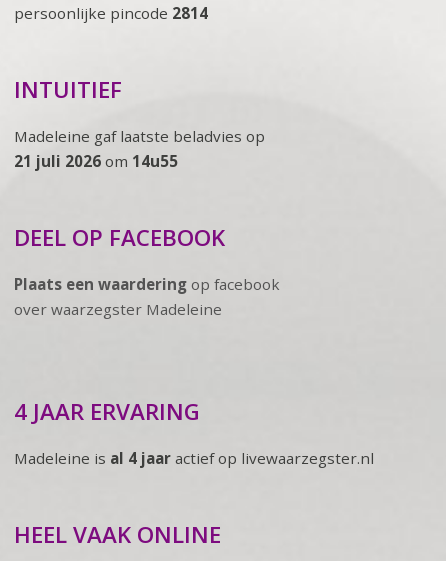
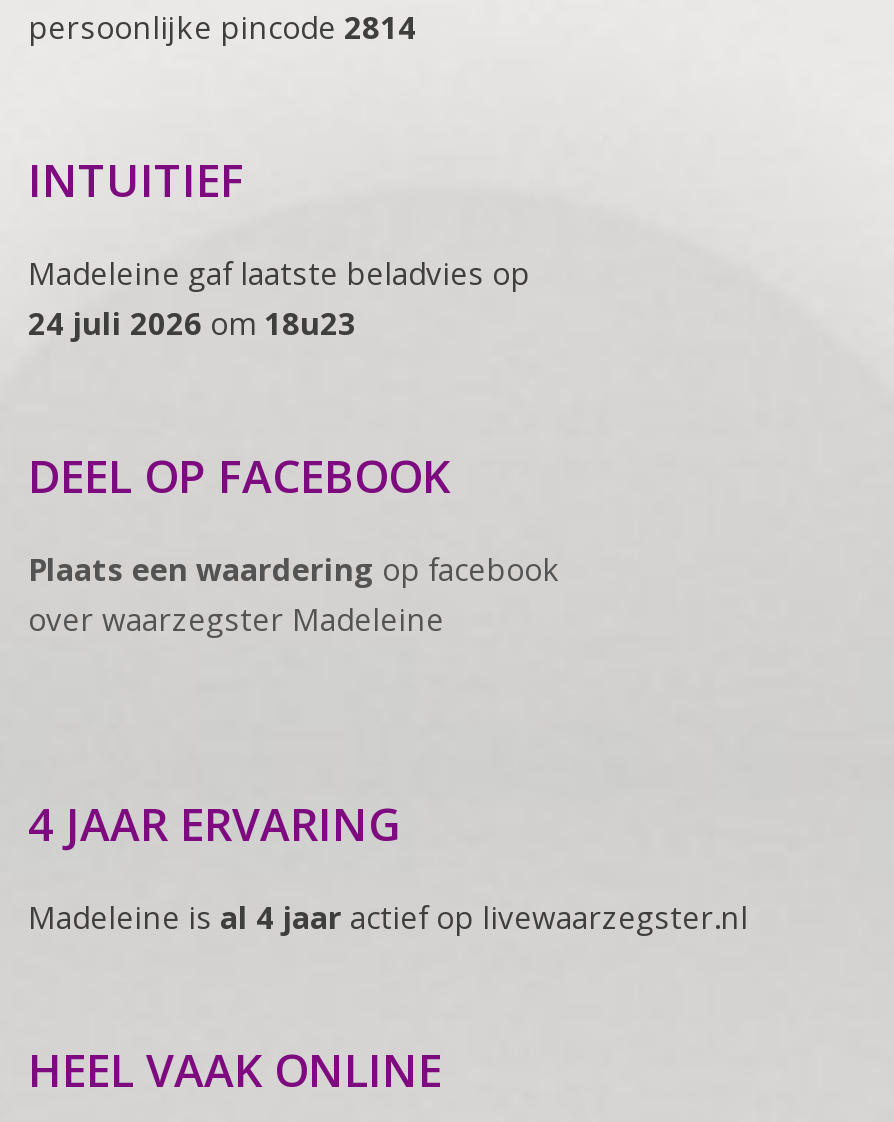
[14,151,178,171] 21 juli 2026 om 14u55 -> [28,302,356,342] 24 juli 2026 om 18u23

